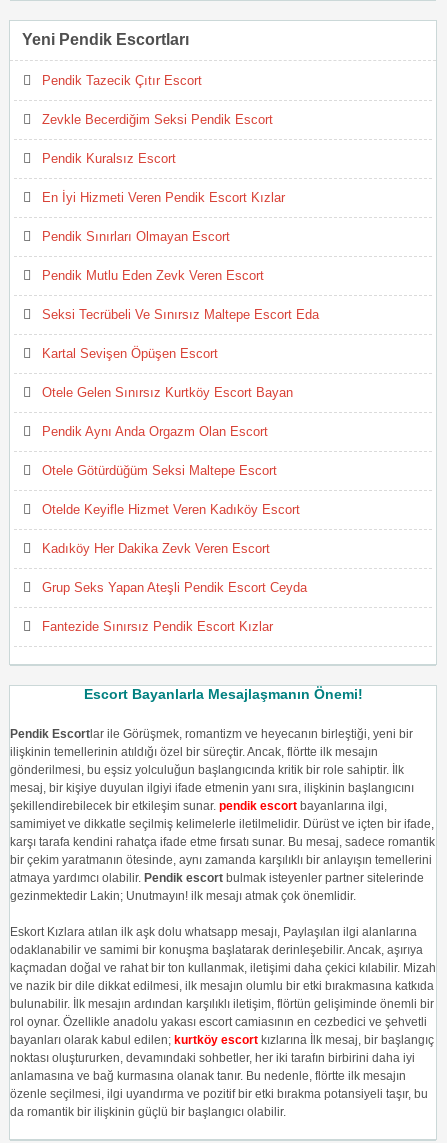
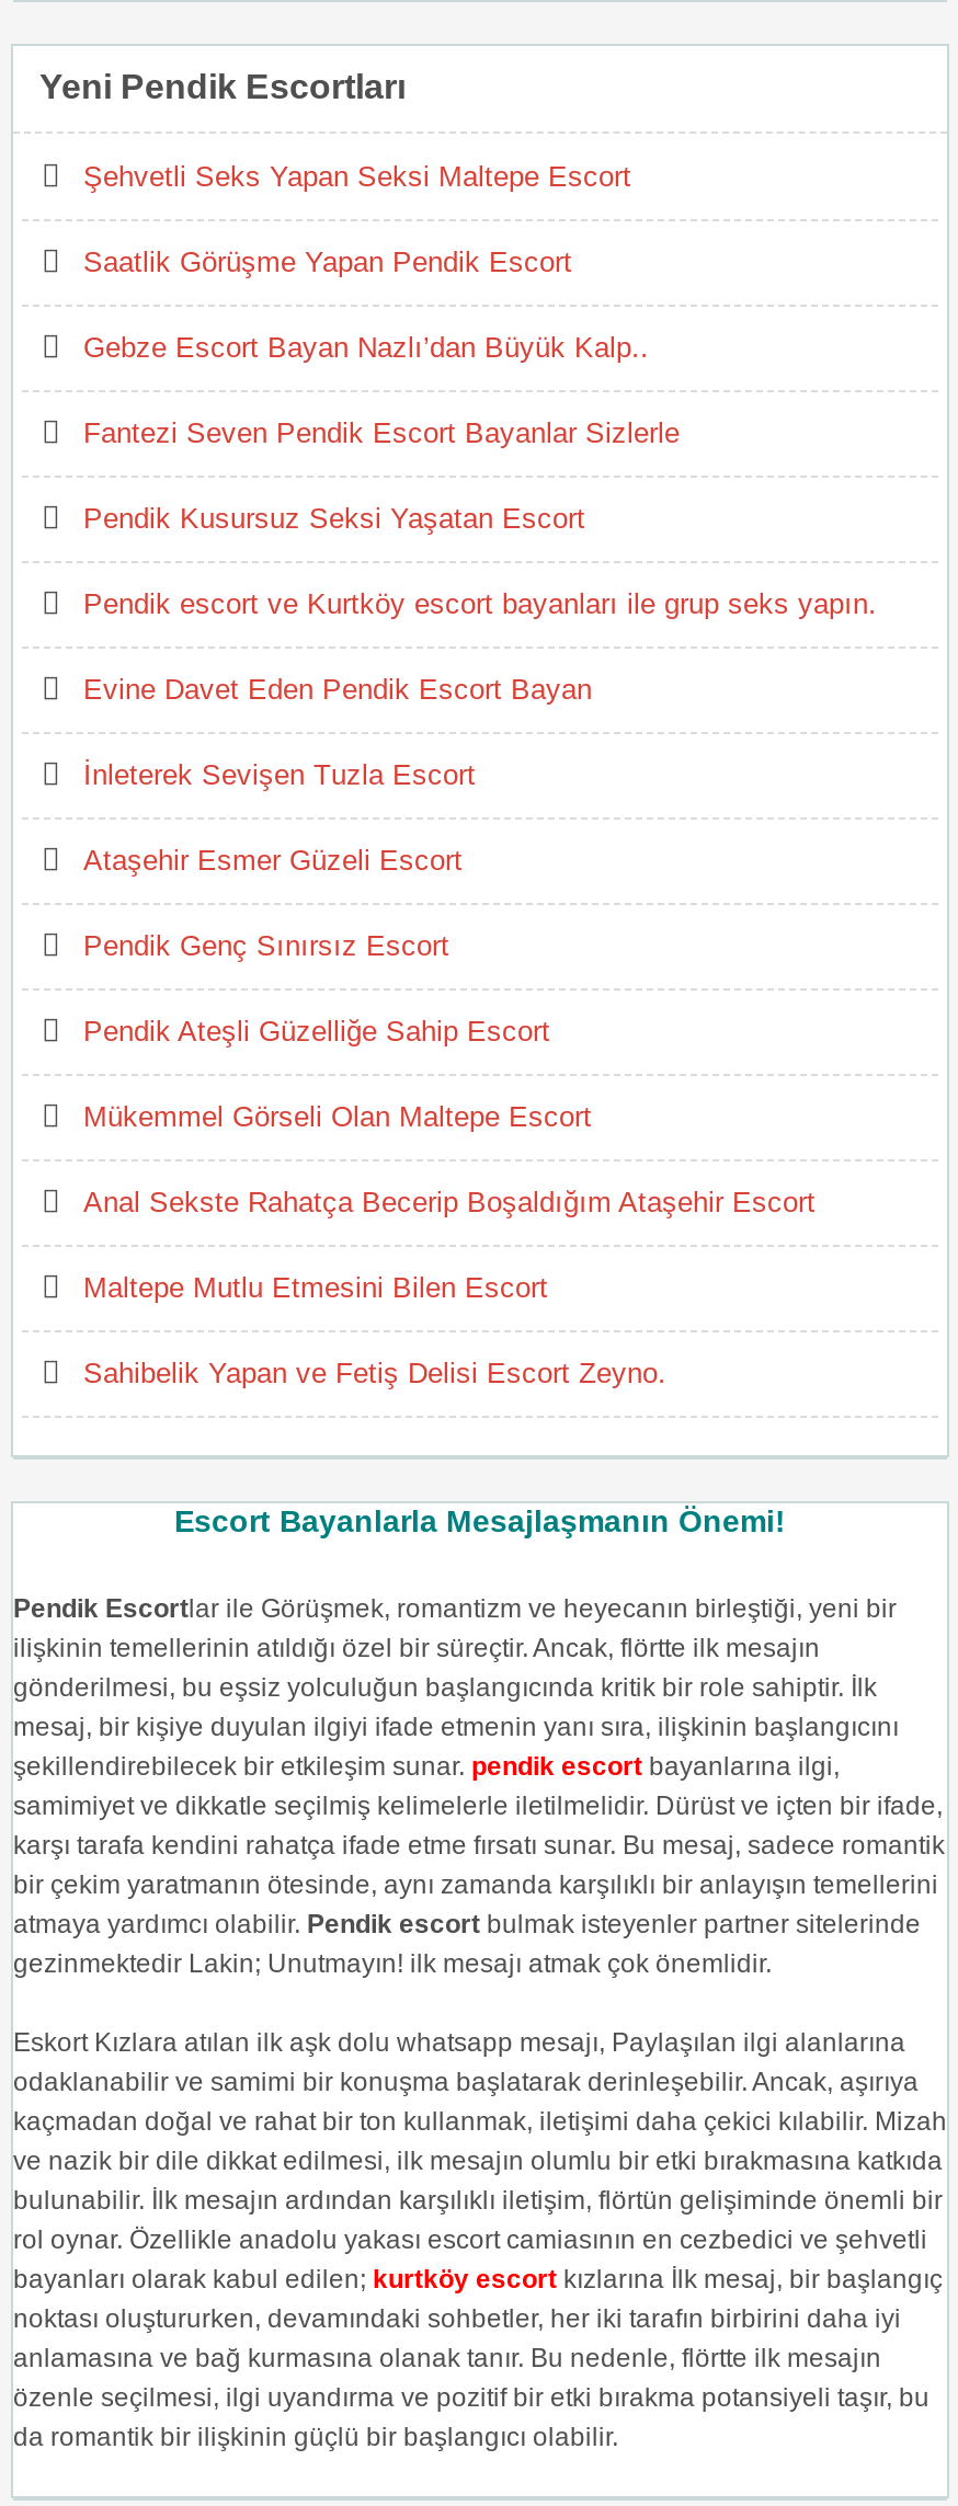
[42,73,202,88] Pendik Tazecik Çıtır Escort -> [83,161,631,194] Şehvetli Seks Yapan Seksi Maltepe Escort
[42,112,273,127] Zevkle Becerdiğim Seksi Pendik Escort -> [83,246,572,279] Saatlik Görüşme Yapan Pendik Escort
[42,151,176,166] Pendik Kuralsız Escort -> [83,332,649,365] Gebze Escort Bayan Nazlı’dan Büyük Kalp..
[42,190,285,205] En İyi Hizmeti Veren Pendik Escort Kızlar -> [83,417,680,450] Fantezi Seven Pendik Escort Bayanlar Sizlerle
[42,229,230,244] Pendik Sınırları Olmayan Escort -> [83,503,585,536] Pendik Kusursuz Seksi Yaşatan Escort
[42,268,264,283] Pendik Mutlu Eden Zevk Veren Escort -> [83,588,877,621] Pendik escort ve Kurtköy escort bayanları ile grup seks yapın.
[42,307,319,322] Seksi Tecrübeli Ve Sınırsız Maltepe Escort Eda -> [83,674,592,707] Evine Davet Eden Pendik Escort Bayan
[42,346,218,361] Kartal Sevişen Öpüşen Escort -> [83,759,476,792] İnleterek Sevişen Tuzla Escort
[42,385,293,400] Otele Gelen Sınırsız Kurtköy Escort Bayan -> [83,845,463,877] Ataşehir Esmer Güzeli Escort
[42,424,268,439] Pendik Aynı Anda Orgazm Olan Escort -> [83,930,449,963] Pendik Genç Sınırsız Escort
[42,463,277,478] Otele Götürdüğüm Seksi Maltepe Escort -> [83,1016,550,1048] Pendik Ateşli Güzelliğe Sahip Escort
[42,502,300,517] Otelde Keyifle Hizmet Veren Kadıköy Escort -> [83,1101,592,1134] Mükemmel Görseli Olan Maltepe Escort
[42,541,270,556] Kadıköy Her Dakika Zevk Veren Escort -> [83,1186,816,1219] Anal Sekste Rahatça Becerip Boşaldığım Ataşehir Escort
[42,580,307,595] Grup Seks Yapan Ateşli Pendik Escort Ceyda -> [83,1272,548,1305] Maltepe Mutlu Etmesini Bilen Escort
[42,619,273,634] Fantezide Sınırsız Pendik Escort Kızlar -> [83,1357,666,1390] Sahibelik Yapan ve Fetiş Delisi Escort Zeyno.

